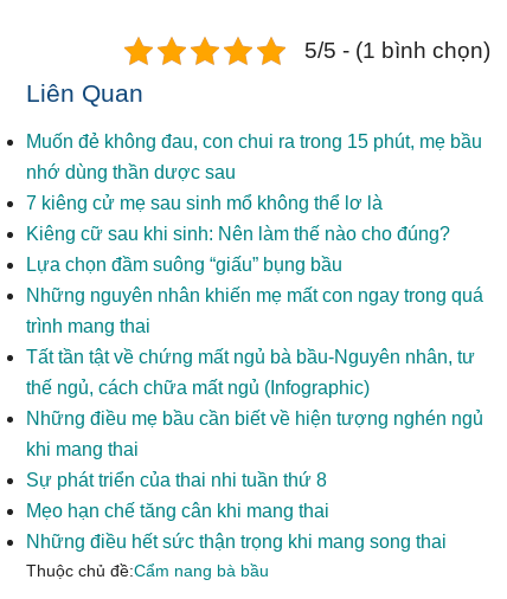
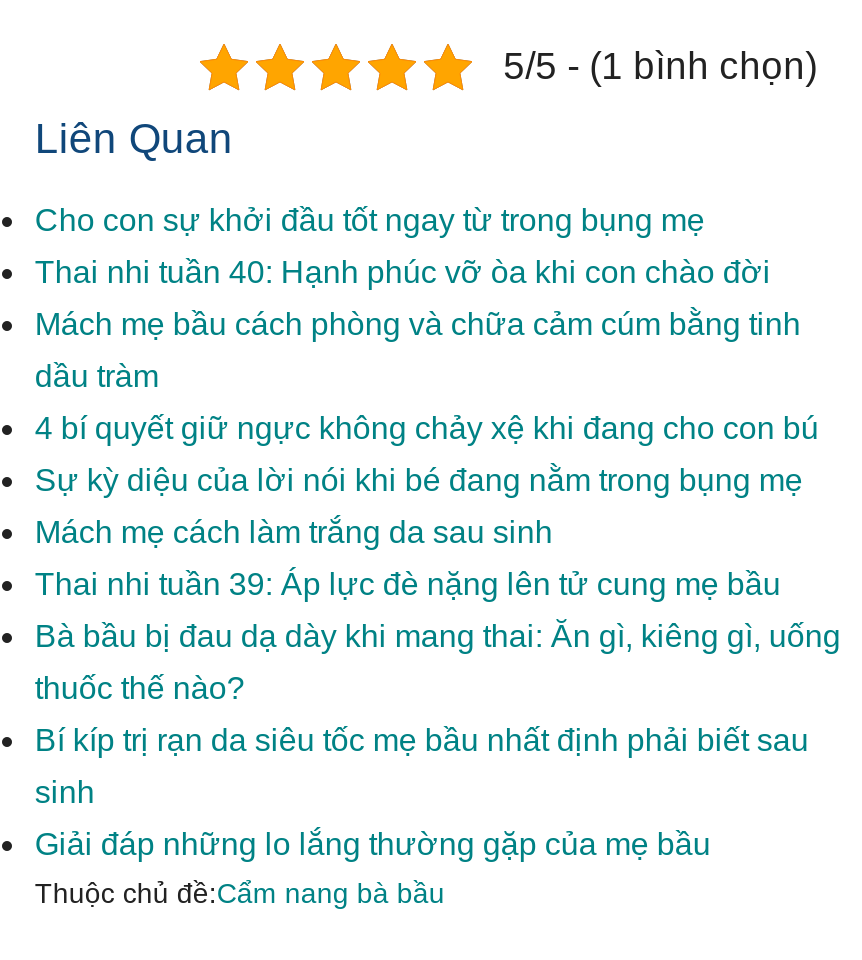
[27,131,484,552] Muốn đẻ không đau, con chui ra trong 15 phút, mẹ bầu | nhớ dùng thần dược sau | 7 kiêng cử mẹ sau sinh mổ không thể lơ là | Kiêng cữ sau khi sinh: Nên làm thế nào cho đúng? | Lựa chọn đầm suông “giấu” bụng bầu | Những nguyên nhân khiến mẹ mất con ngay trong quá | trình mang thai | Tất tần tật về chứng mất ngủ bà bầu-Nguyên nhân, tư | thế ngủ, cách chữa mất ngủ (Infographic) | Những điều mẹ bầu cần biết về hiện tượng nghén ngủ | khi mang thai | Sự phát triển của thai nhi tuần thứ 8 | Mẹo hạn chế tăng cân khi mang thai | Những điều hết sức thận trọng khi mang song thai -> [35,203,841,861] Cho con sự khởi đầu tốt ngay từ trong bụng mẹ | Thai nhi tuần 40: Hạnh phúc vỡ òa khi con chào đời | Mách mẹ bầu cách phòng và chữa cảm cúm bằng tinh | dầu tràm | 4 bí quyết giữ ngực không chảy xệ khi đang cho con bú | Sự kỳ diệu của lời nói khi bé đang nằm trong bụng mẹ | Mách mẹ cách làm trắng da sau sinh | Thai nhi tuần 39: Áp lực đè nặng lên tử cung mẹ bầu | Bà bầu bị đau dạ dày khi mang thai: Ăn gì, kiêng gì, uống | thuốc thế nào? | Bí kíp trị rạn da siêu tốc mẹ bầu nhất định phải biết sau | sinh | Giải đáp những lo lắng thường gặp của mẹ bầu

